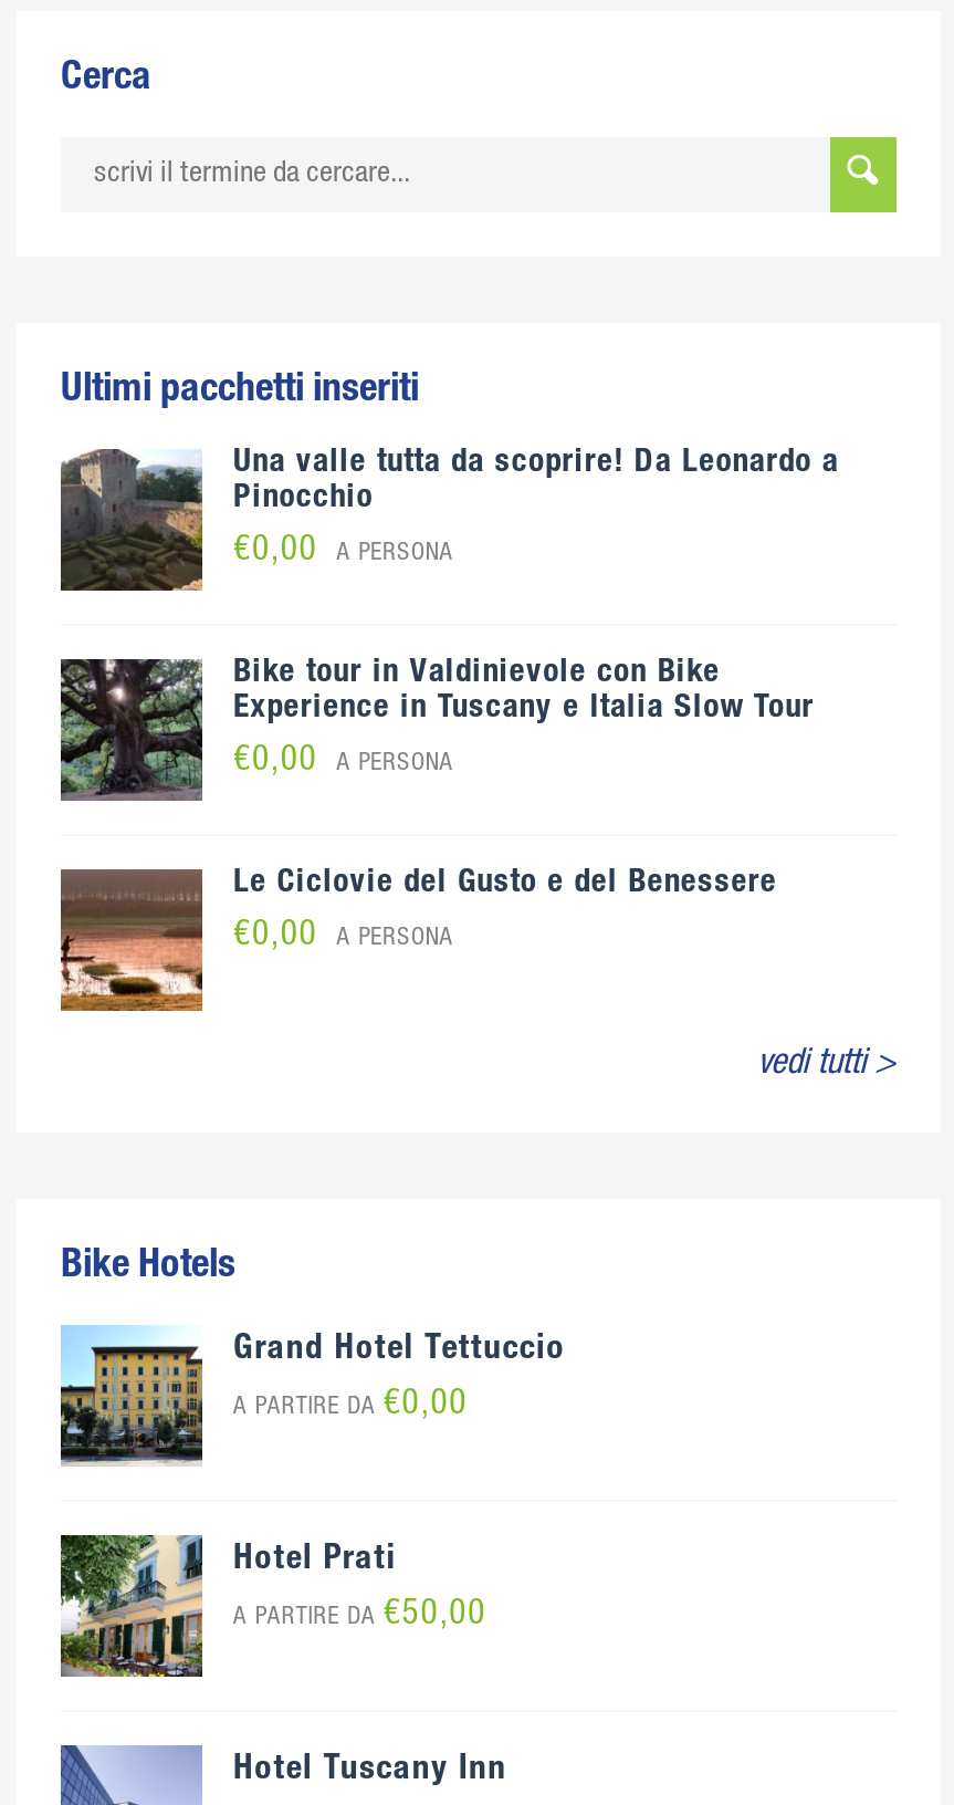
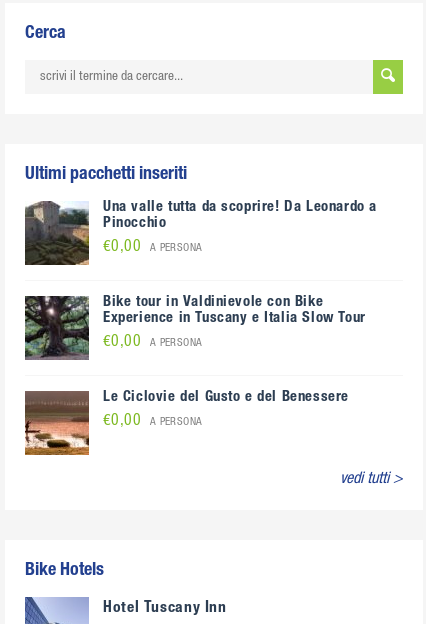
[59,1325,565,1467] [image] | Grand Hotel Tettuccio | A PARTIRE DA €0,00 -> none
[59,1533,487,1710] [image] | Hotel Prati | A PARTIRE DA €50,00 -> none

